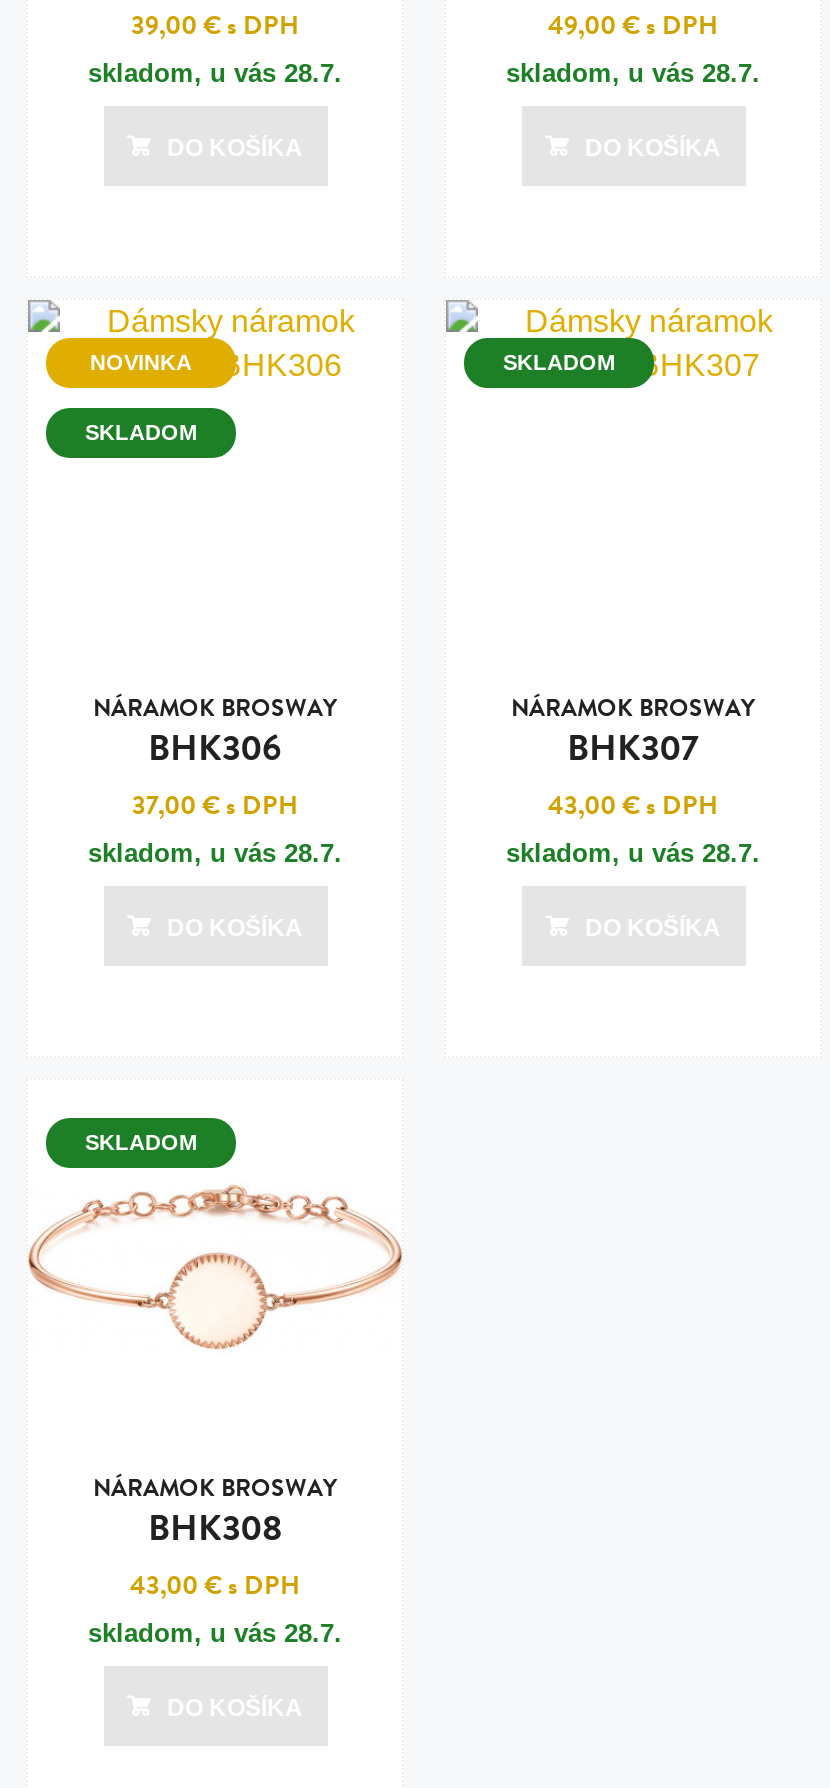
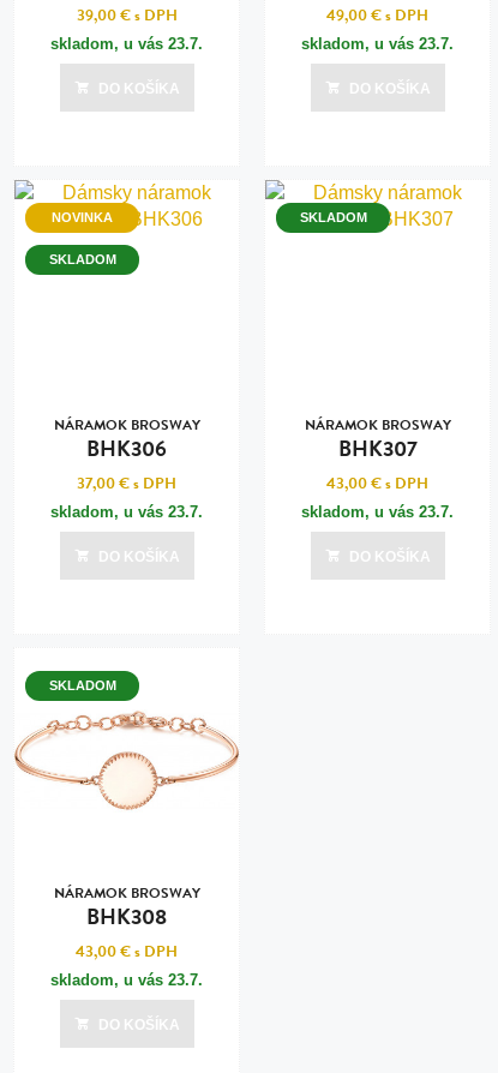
[88,58,342,88] skladom, u vás 28.7. -> [50,35,203,53] skladom, u vás 23.7.
[506,58,760,88] skladom, u vás 28.7. -> [301,35,454,53] skladom, u vás 23.7.
[88,838,342,868] skladom, u vás 28.7. -> [50,503,203,521] skladom, u vás 23.7.
[506,838,760,868] skladom, u vás 28.7. -> [301,503,454,521] skladom, u vás 23.7.
[88,1618,342,1648] skladom, u vás 28.7. -> [50,971,203,989] skladom, u vás 23.7.

